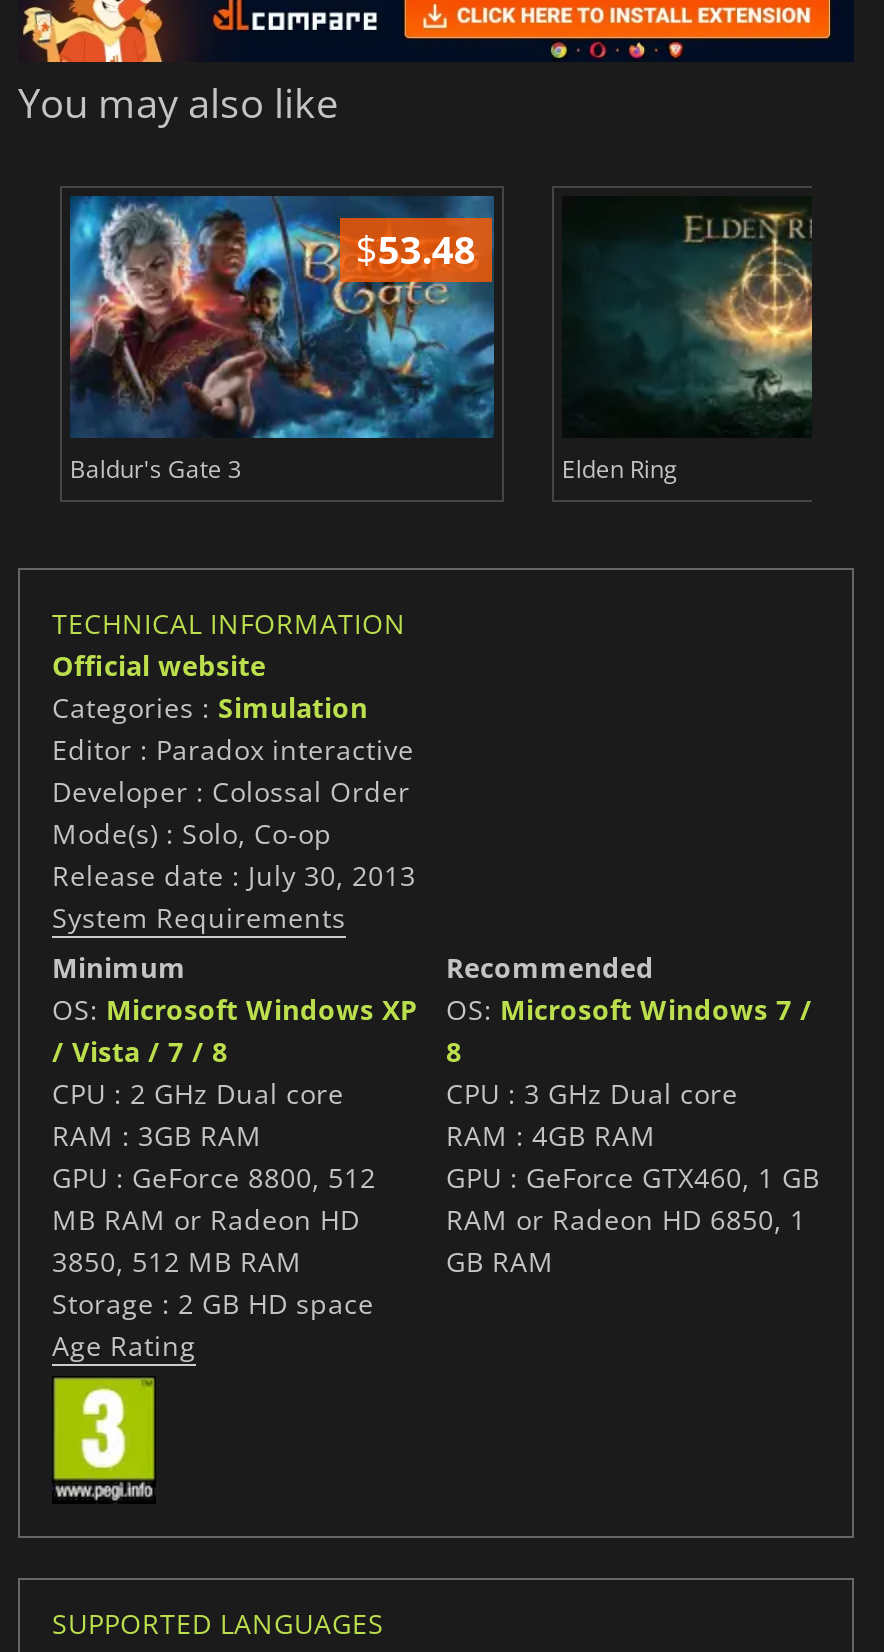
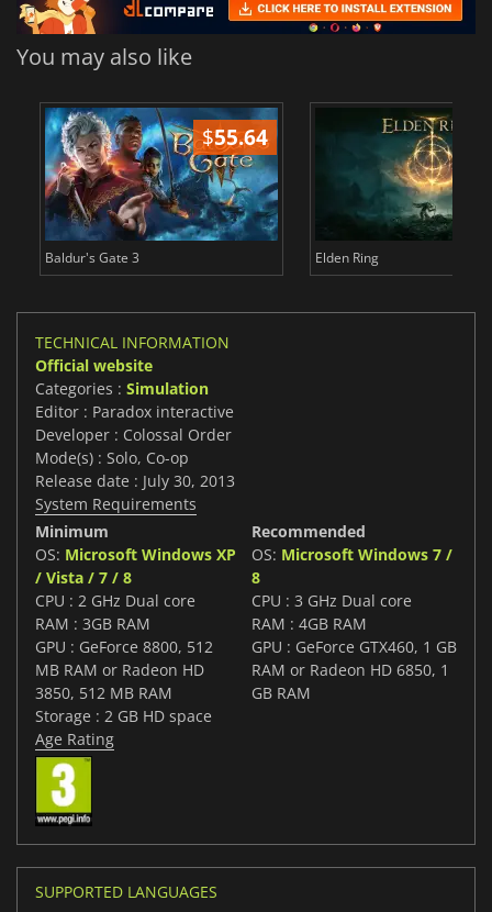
[356,222,476,276] $53.48 -> [202,122,268,152] $55.64

